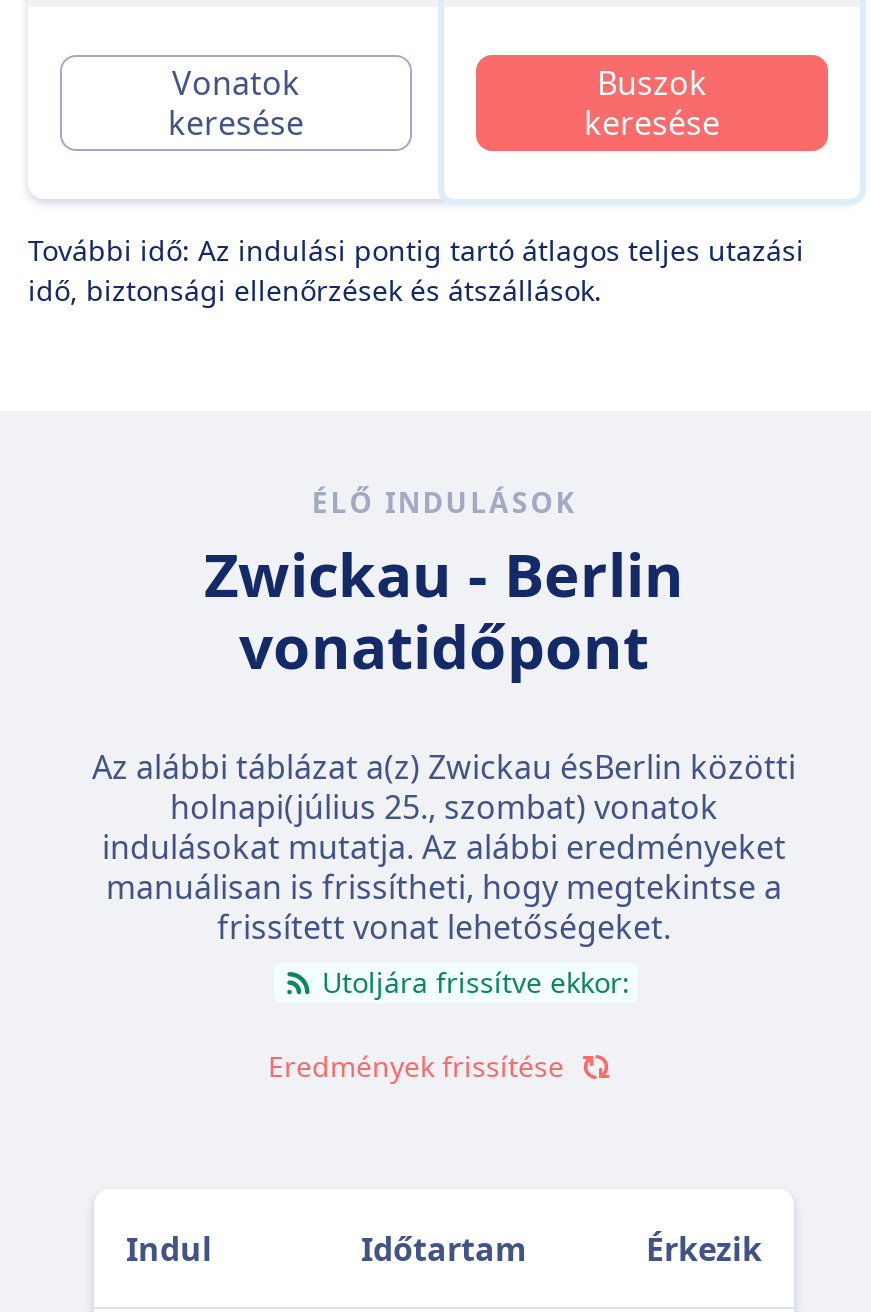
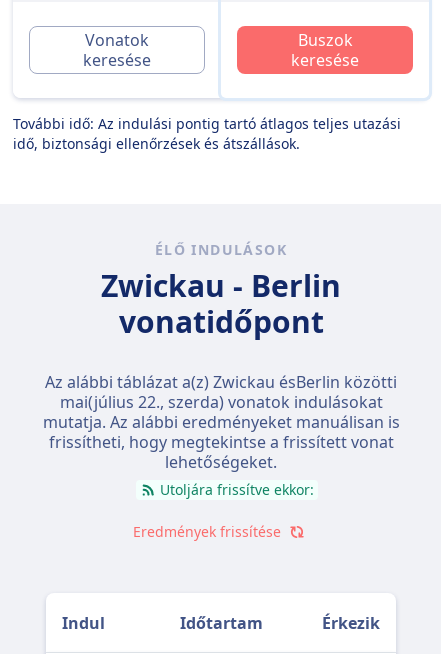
[102,785,786,949] holnapi(július 25., szombat) vonatok | indulásokat mutatja. Az alábbi eredményeket | manuálisan is frissítheti, hogy megtekintse a | frissített vonat lehetőségeket. -> [42,391,399,473] mai(július 22., szerda) vonatok indulásokat | mutatja. Az alábbi eredményeket manuálisan is | frissítheti, hogy megtekintse a frissített vonat | lehetőségeket.

